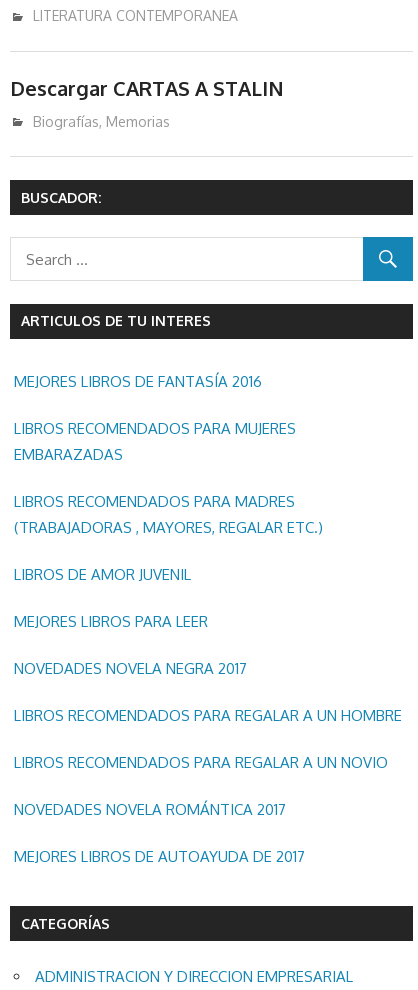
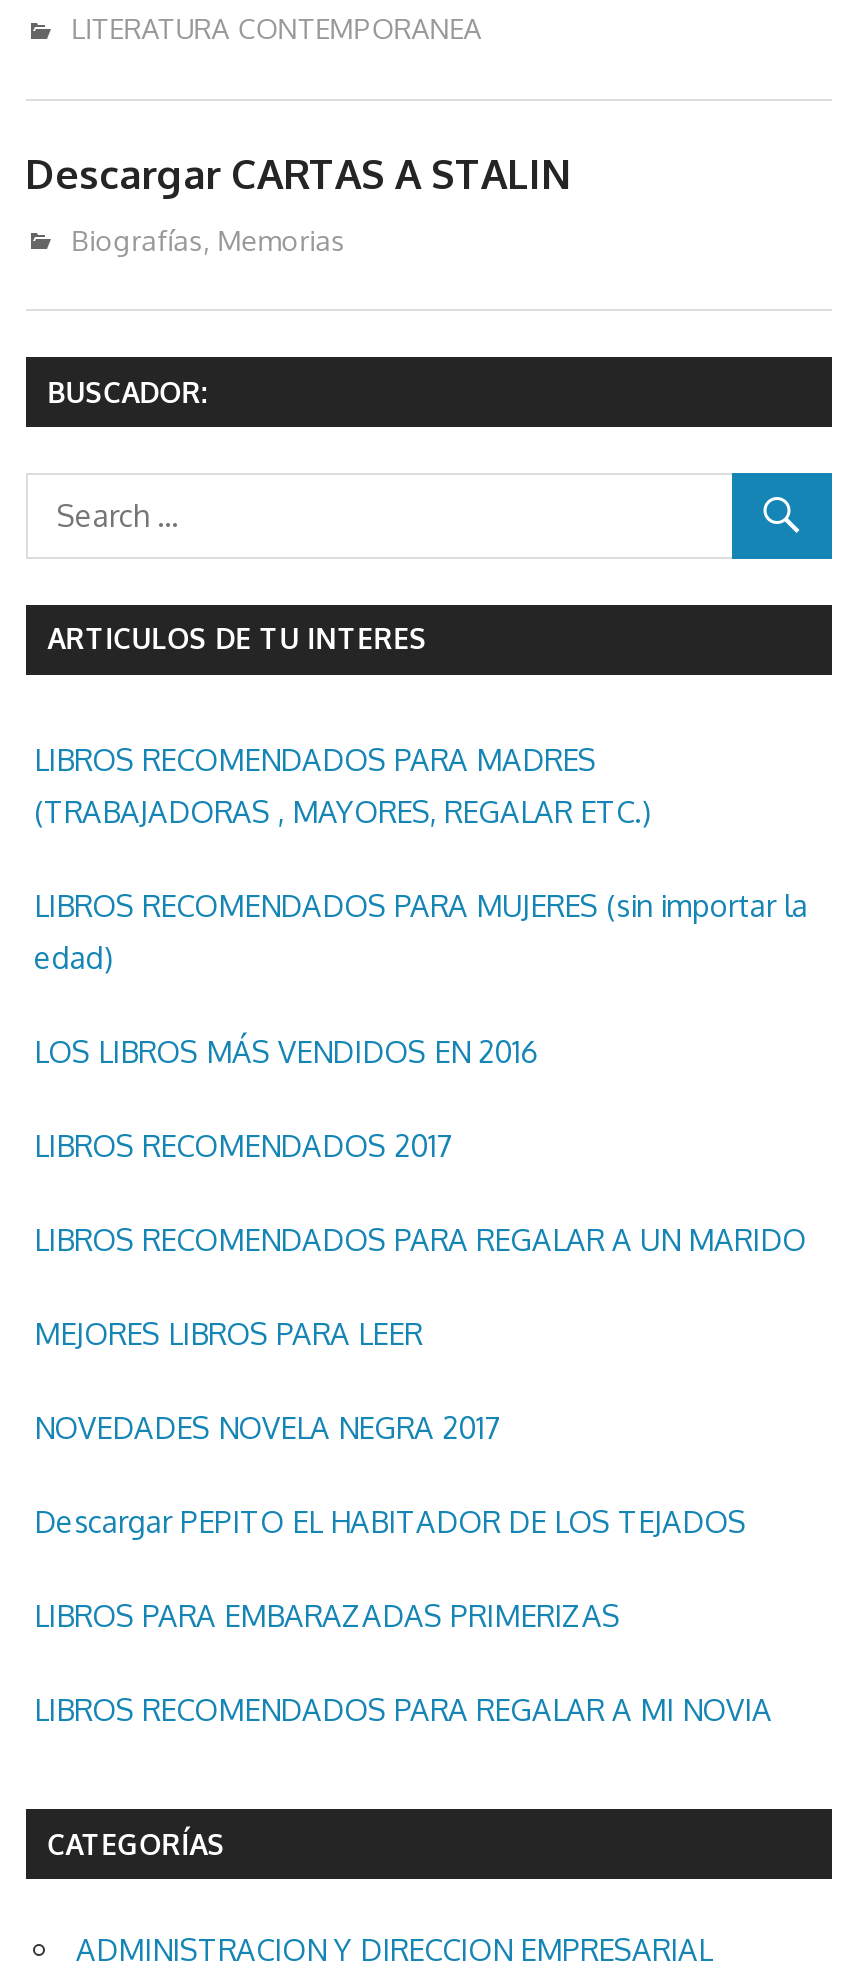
[14,372,296,464] MEJORES LIBROS DE FANTASÍA 2016 | LIBROS RECOMENDADOS PARA MUJERES | EMBARAZADAS -> none
moved [14,492,323,537] -> [34,742,652,832]: LIBROS RECOMENDADOS PARA MADRES | (TRABAJADORAS , MAYORES, REGALAR ETC.)
[14,565,191,584] LIBROS DE AMOR JUVENIL -> [34,888,808,1260] LIBROS RECOMENDADOS PARA MUJERES (sin importar la | edad) | LOS LIBROS MÁS VENDIDOS EN 2016 | LIBROS RECOMENDADOS 2017 | LIBROS RECOMENDADOS PARA REGALAR A UN MARIDO
moved [14,612,247,678] -> [34,1316,500,1448]: MEJORES LIBROS PARA LEER | NOVEDADES NOVELA NEGRA 2017
[14,706,402,866] LIBROS RECOMENDADOS PARA REGALAR A UN HOMBRE | LIBROS RECOMENDADOS PARA REGALAR A UN NOVIO | NOVEDADES NOVELA ROMÁNTICA 2017 | MEJORES LIBROS DE AUTOAYUDA DE 2017 -> [34,1504,772,1730] Descargar PEPITO EL HABITADOR DE LOS TEJADOS | LIBROS PARA EMBARAZADAS PRIMERIZAS | LIBROS RECOMENDADOS PARA REGALAR A MI NOVIA

